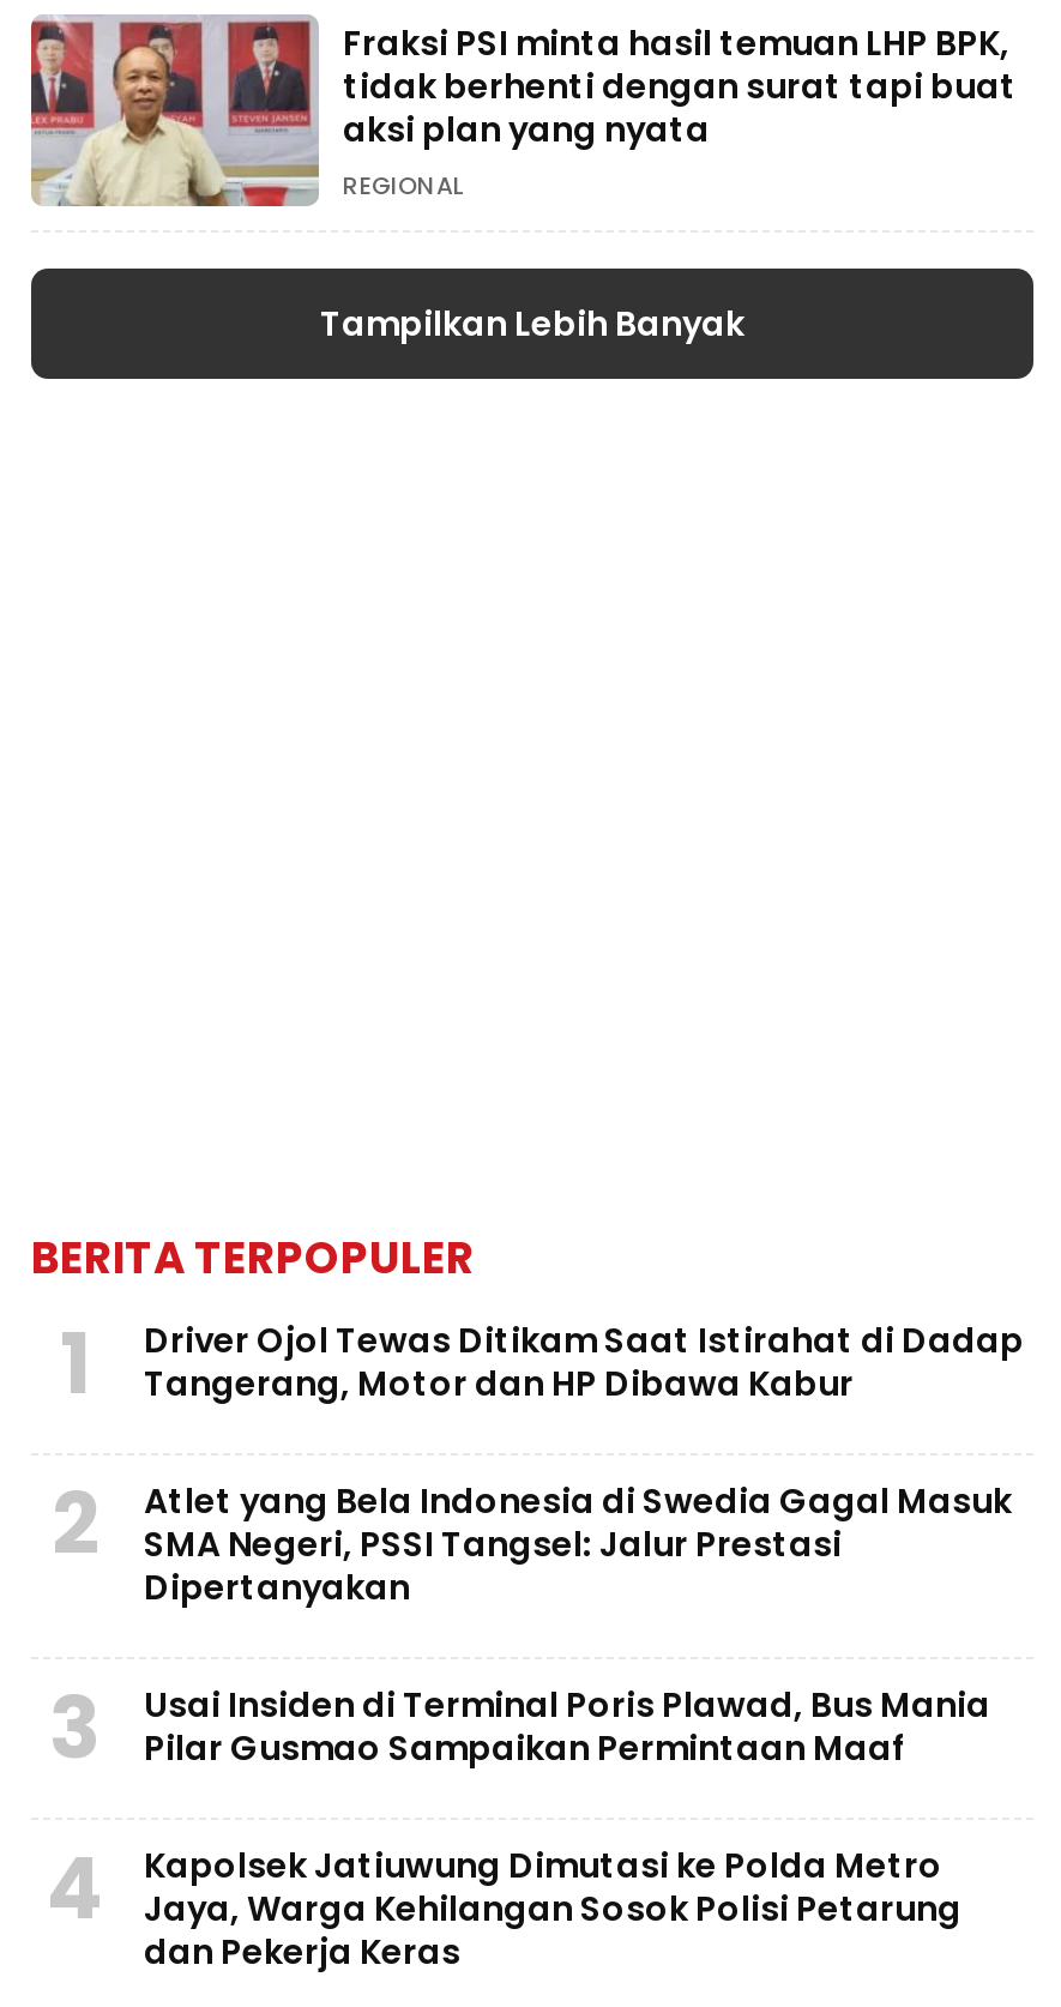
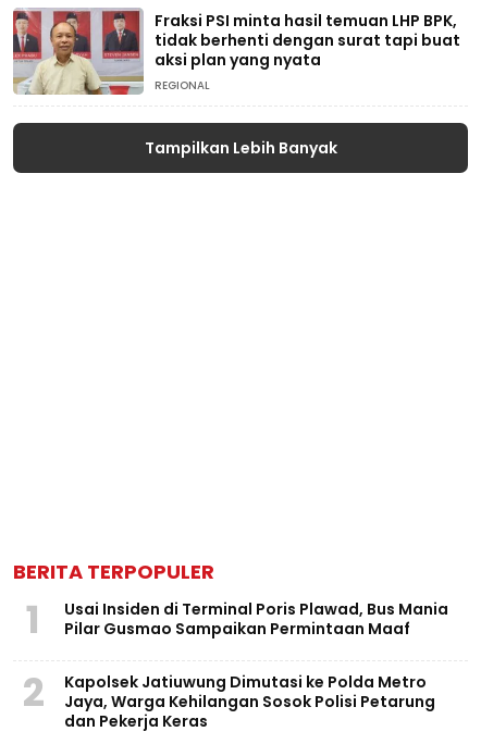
[49,1316,1024,1786] Driver Ojol Tewas Ditikam Saat Istirahat di Dadap | Tangerang, Motor dan HP Dibawa Kabur | 2 | Atlet yang Bela Indonesia di Swedia Gagal Masuk | SMA Negeri, PSSI Tangsel: Jalur Prestasi | Dipertanyakan | 3 -> none
[47,1829,961,1947] 4 Kapolsek Jatiuwung Dimutasi ke Polda Metro Jaya, Warga Kehilangan Sosok Polisi Petarung -> [22,665,435,719] 2 Kapolsek Jatiuwung Dimutasi ke Polda Metro Jaya, Warga Kehilangan Sosok Polisi Petarung

